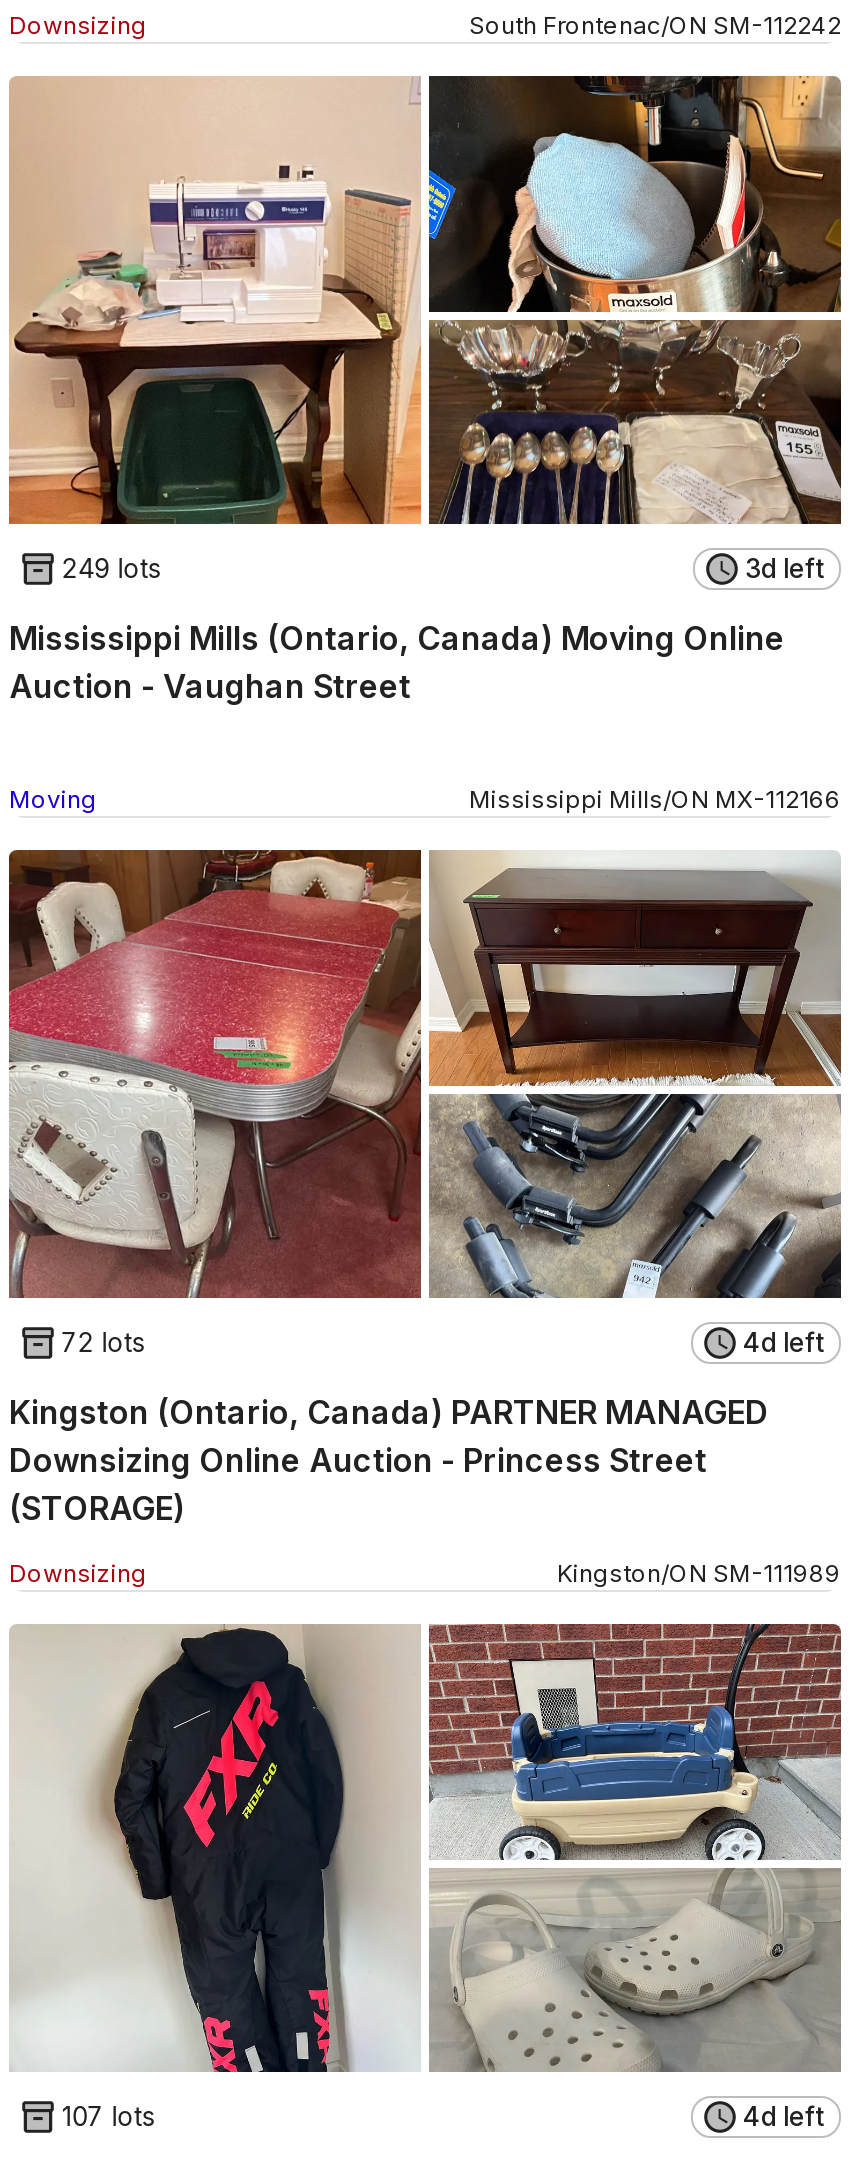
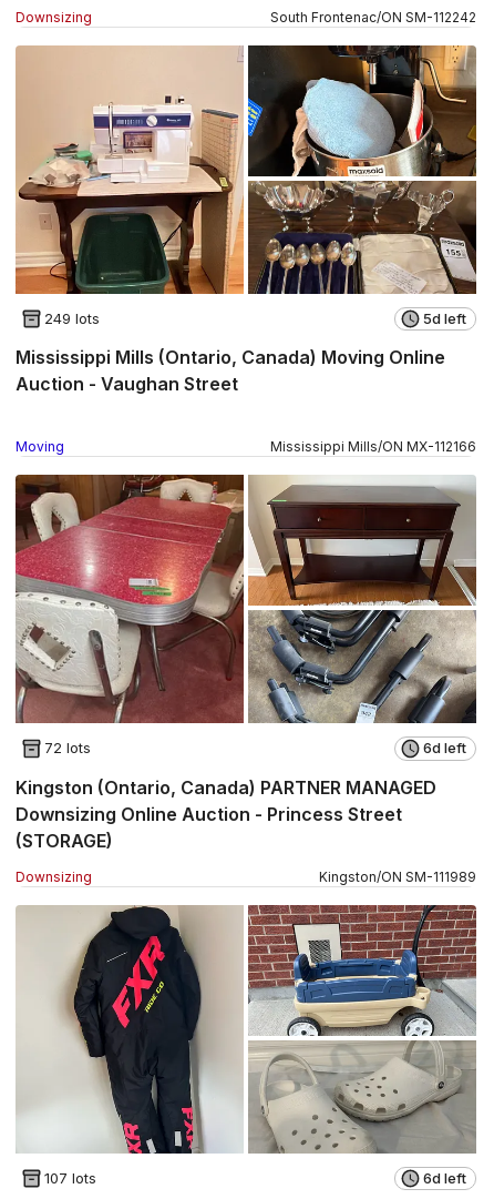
[745,551,823,583] 3d left -> [423,310,466,327] 5d left
[743,1326,823,1358] 4d left -> [423,739,466,757] 6d left
[743,2100,823,2132] 4d left -> [423,1169,466,1186] 6d left

